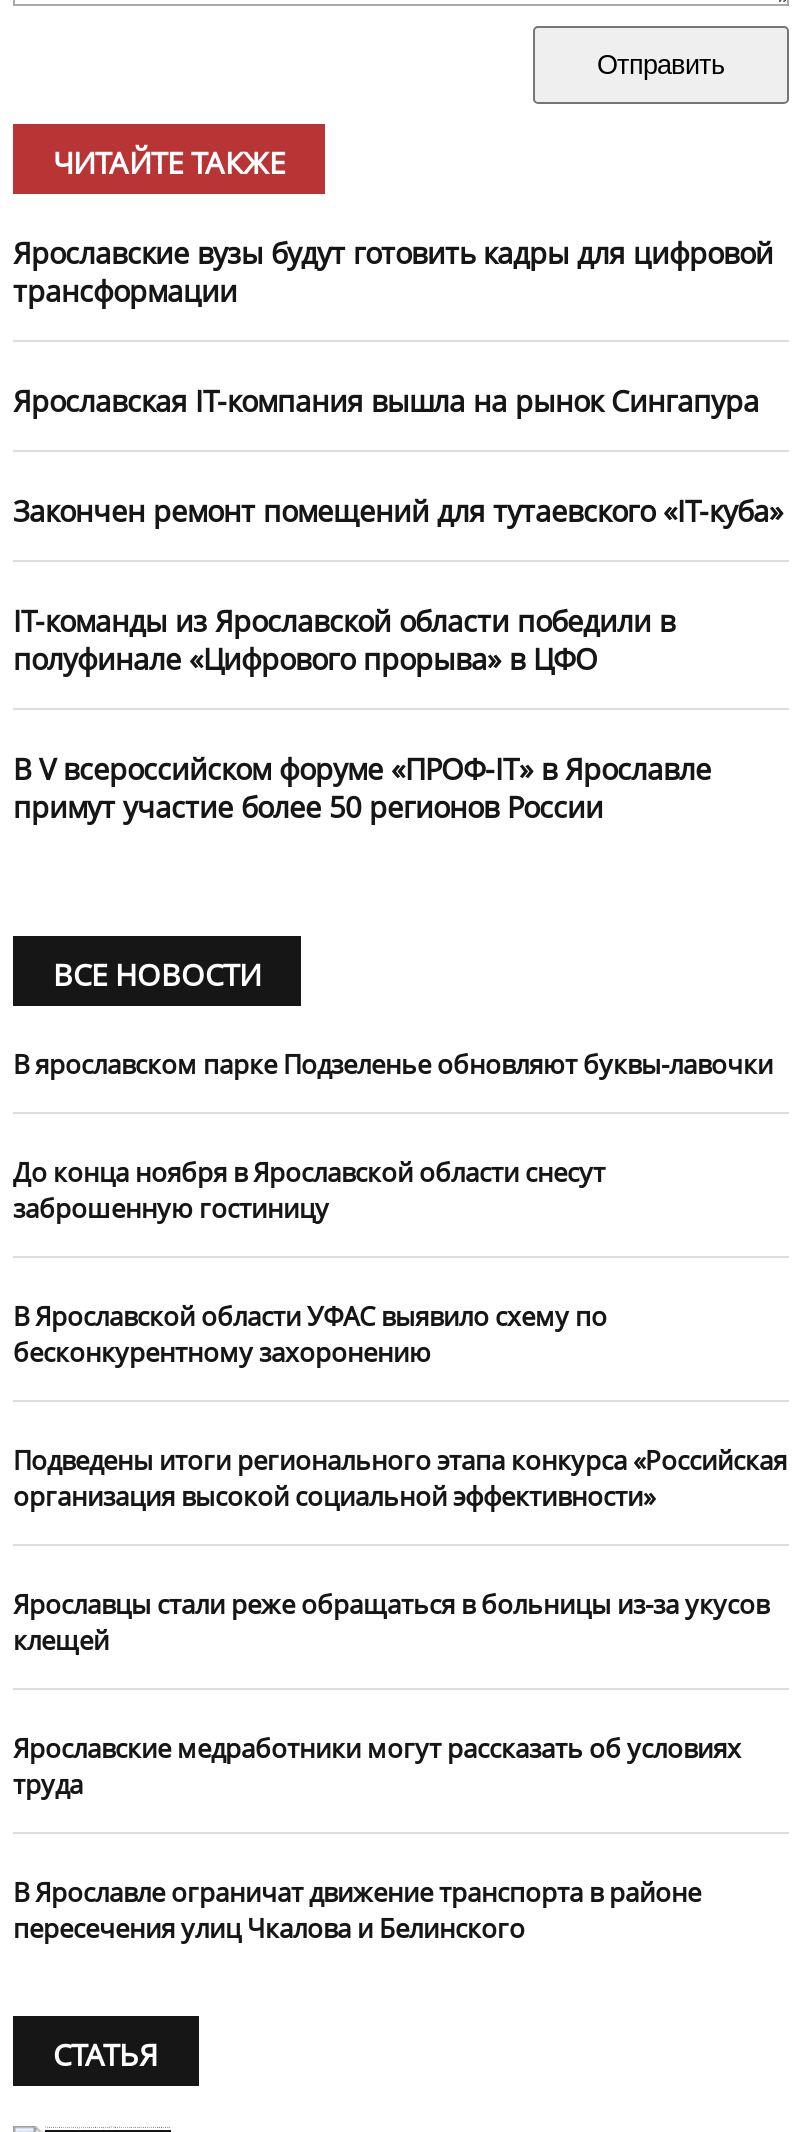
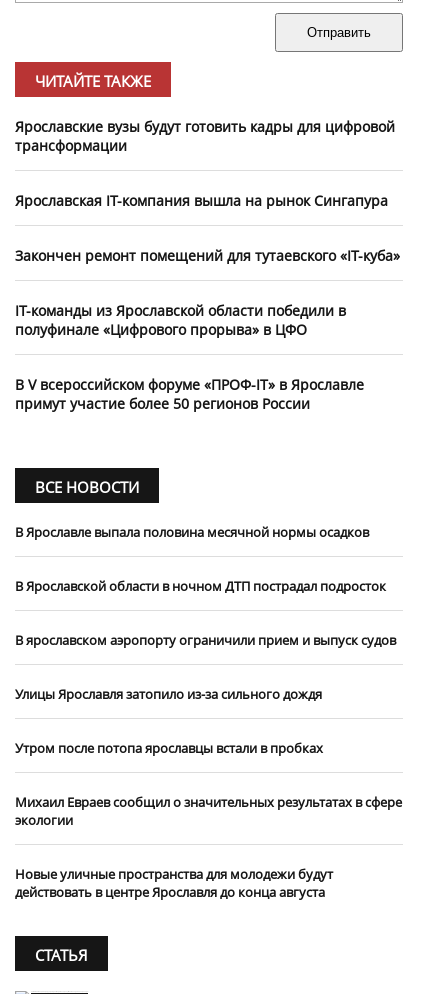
[13,1046,773,1082] В ярославском парке Подзеленье обновляют буквы-лавочки -> [15,523,369,541] В Ярославле выпала половина месячной нормы осадков
[13,1154,605,1226] До конца ноября в Ярославской области снесут | заброшенную гостиницу -> [15,577,386,595] В Ярославской области в ночном ДТП пострадал подросток
[13,1298,607,1370] В Ярославской области УФАС выявило схему по | бесконкурентному захоронению -> [15,631,396,649] В ярославском аэропорту ограничили прием и выпуск судов
[13,1442,787,1514] Подведены итоги регионального этапа конкурса «Российская | организация высокой социальной эффективности» -> [15,685,322,703] Улицы Ярославля затопило из-за сильного дождя
[13,1586,769,1658] Ярославцы стали реже обращаться в больницы из-за укусов | клещей -> [15,739,323,757] Утром после потопа ярославцы встали в пробках
[13,1730,741,1802] Ярославские медработники могут рассказать об условиях | труда -> [15,793,402,829] Михаил Евраев сообщил о значительных результатах в сфере | экологии
[13,1874,701,1946] В Ярославле ограничат движение транспорта в районе | пересечения улиц Чкалова и Белинского -> [15,865,333,901] Новые уличные пространства для молодежи будут | действовать в центре Ярославля до конца августа

